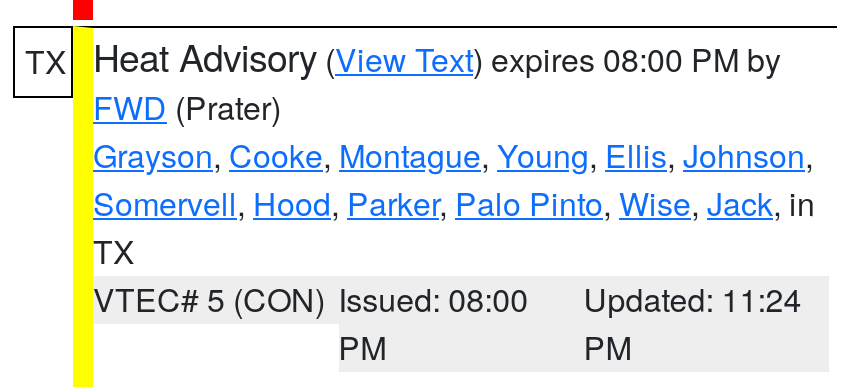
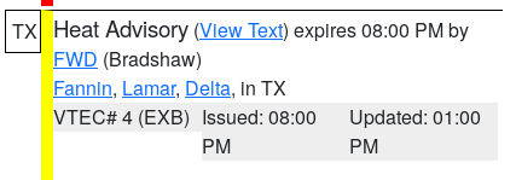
[93,84,815,322] FWD (Prater) | Grayson, Cooke, Montague, Young, Ellis, Johnson, | Somervell, Hood, Parker, Palo Pinto, Wise, Jack, in | TX | VTEC# 5 (CON) Issued: 08:00 -> [53,45,316,130] FWD (Bradshaw) | Fannin, Lamar, Delta, in TX | VTEC# 4 (EXB) Issued: 08:00
[583,276,801,322] Updated: 11:24 -> [349,103,481,130] Updated: 01:00

